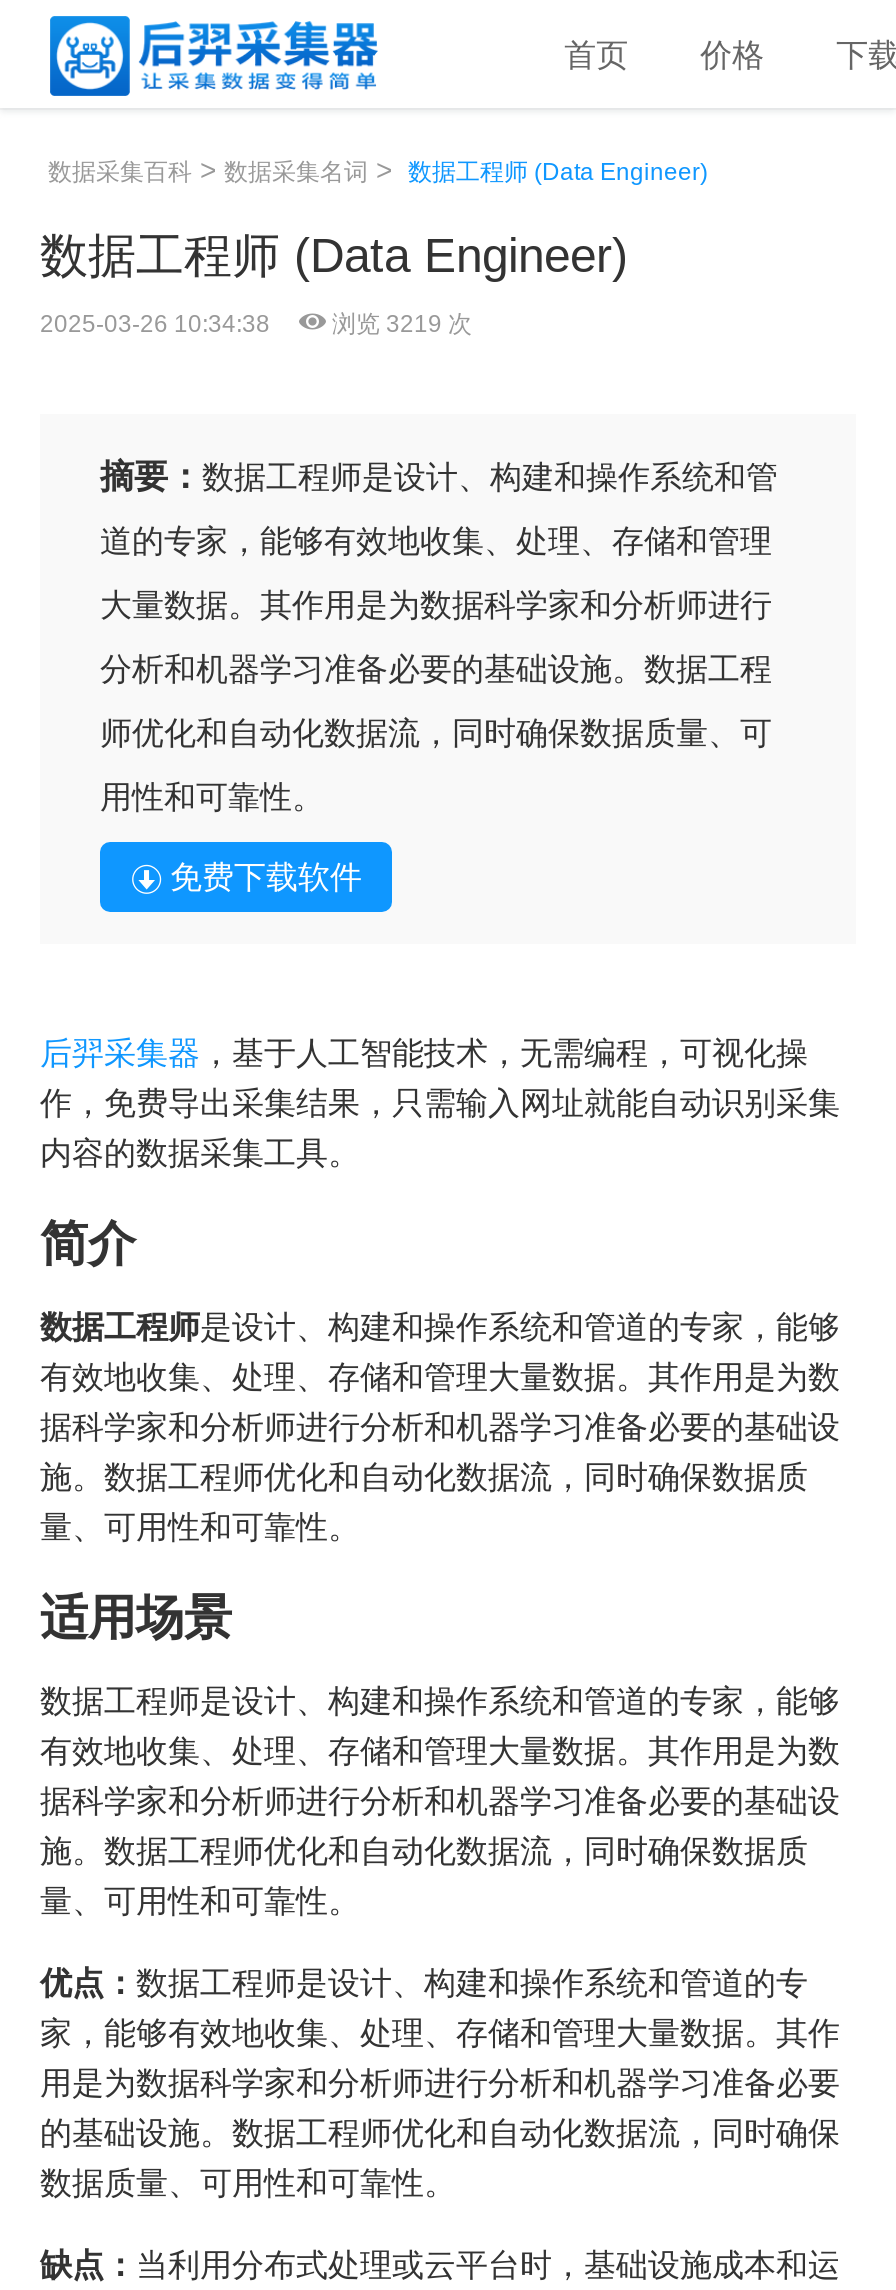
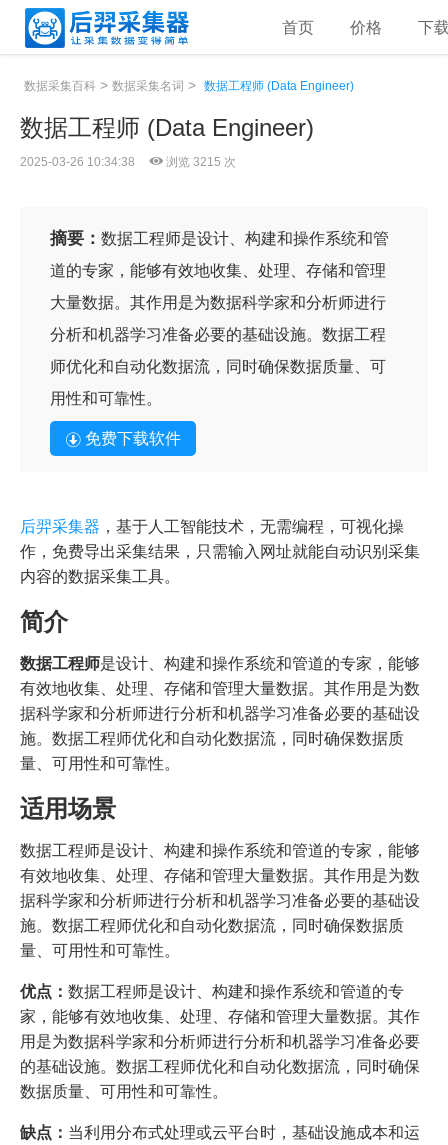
[40,310,472,338] 2025-03-26 10:34:38 浏览 3219 次 -> [20,155,236,169] 2025-03-26 10:34:38 浏览 3215 次

